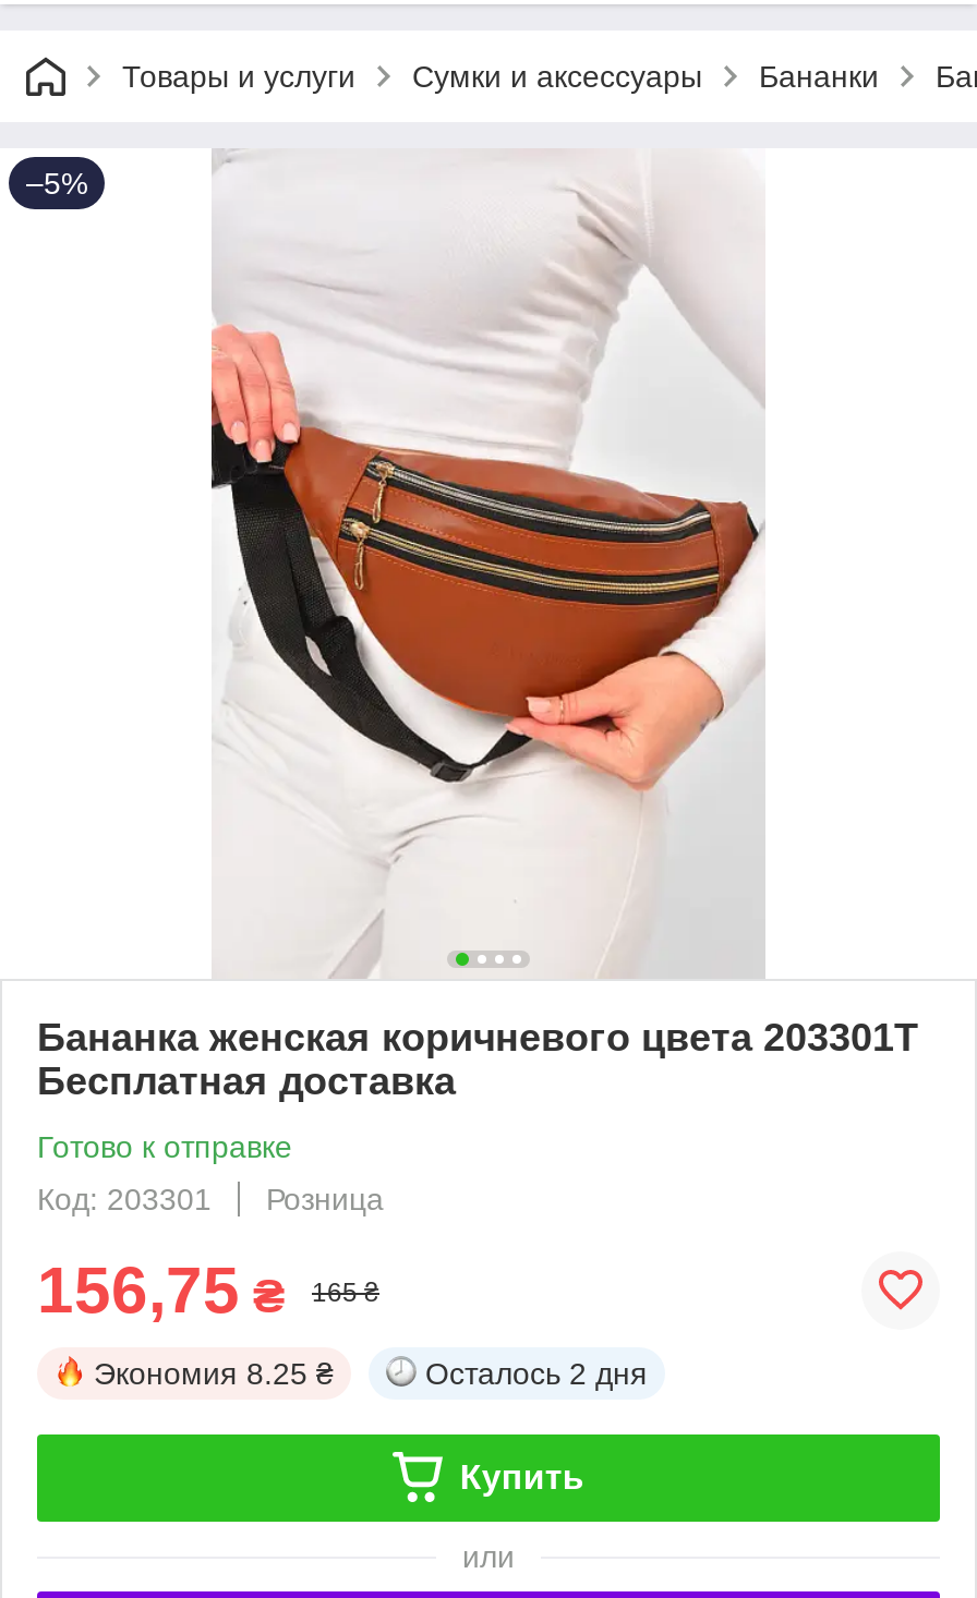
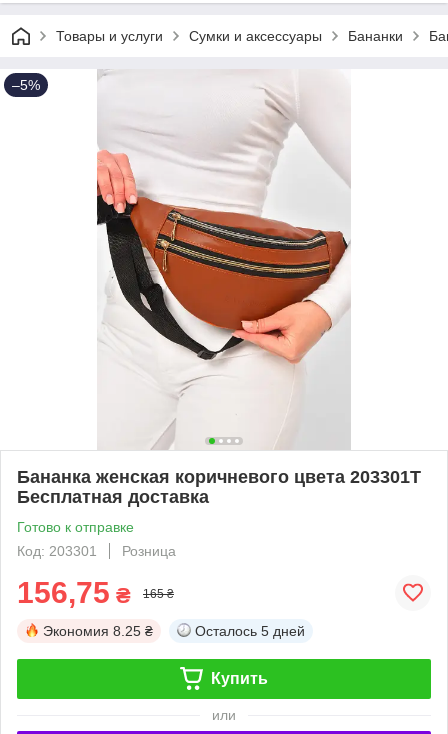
[425,1356,648,1390] Осталось 2 дня -> [195,623,305,639] Осталось 5 дней

